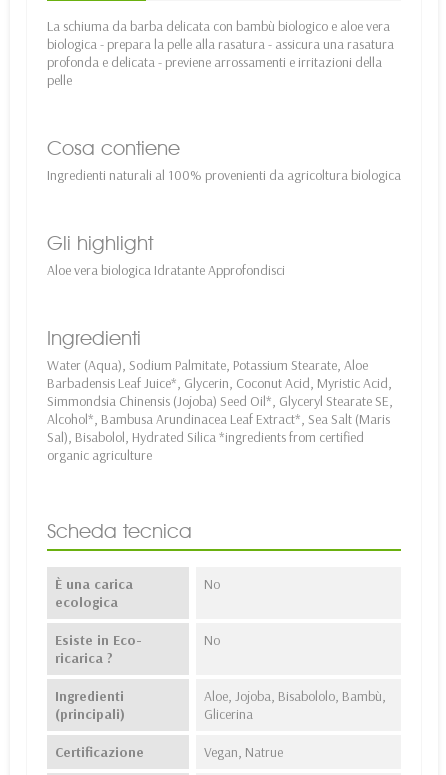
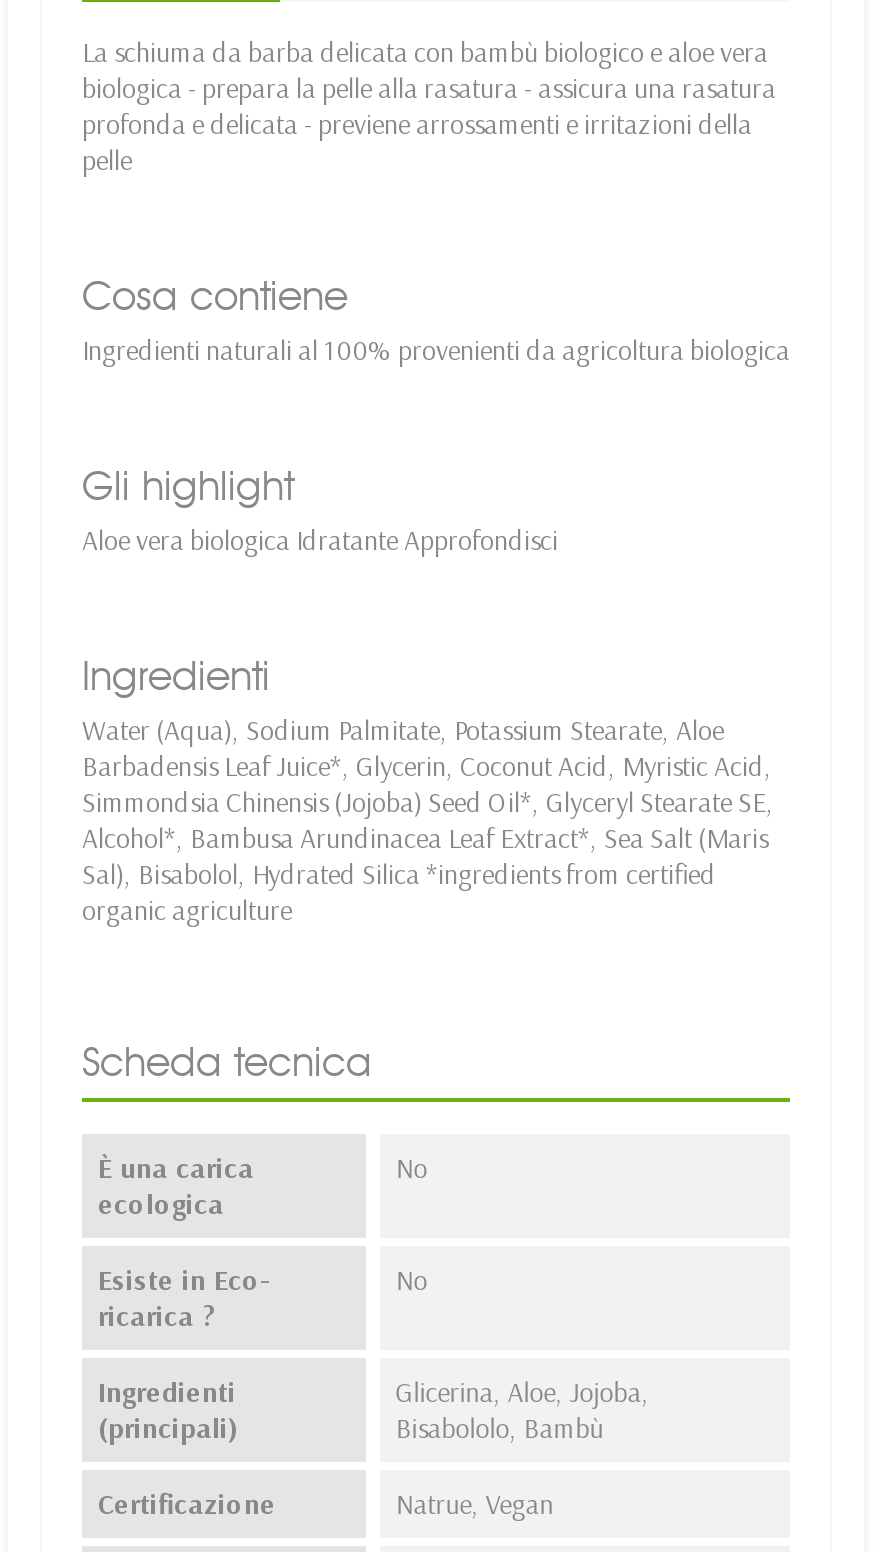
[204,687,386,723] Aloe, Jojoba, Bisabololo, Bambù, | Glicerina -> [395,1375,649,1447] Glicerina, Aloe, Jojoba, | Bisabololo, Bambù
[204,743,283,761] Vegan, Natrue -> [395,1487,553,1523] Natrue, Vegan

